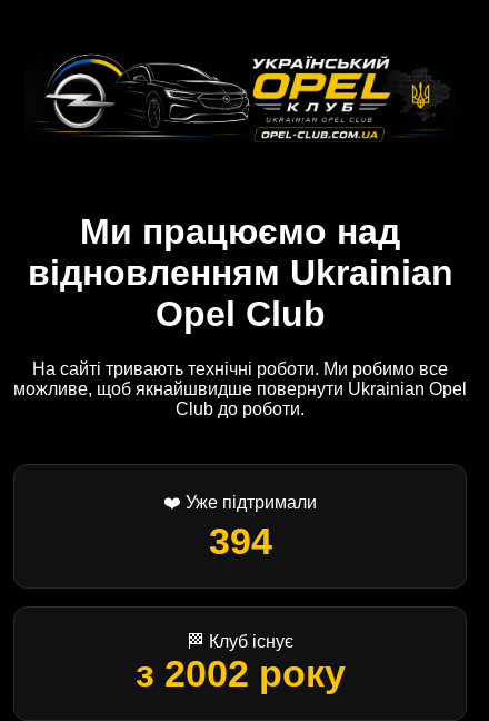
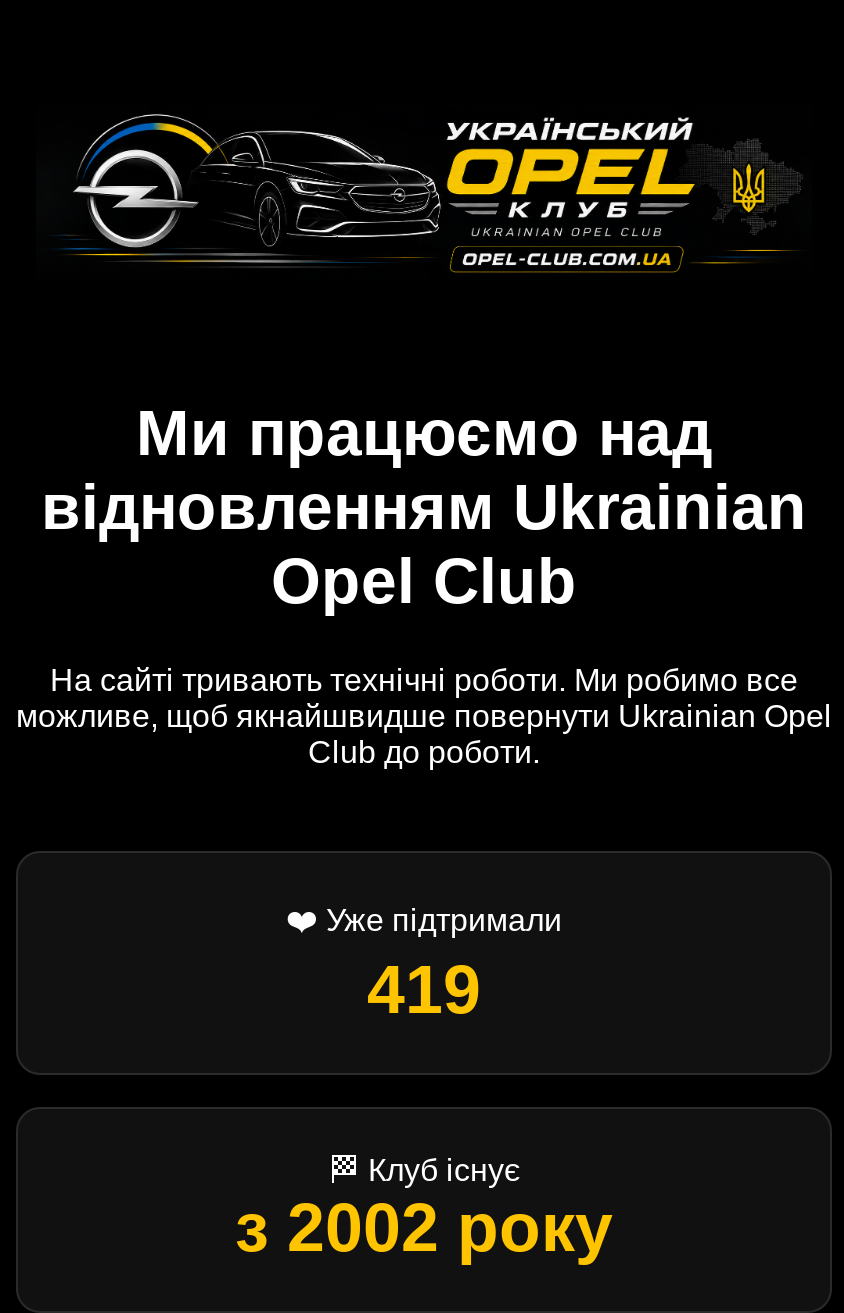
[208,519,272,562] 394 -> [367,951,481,1027] 419

